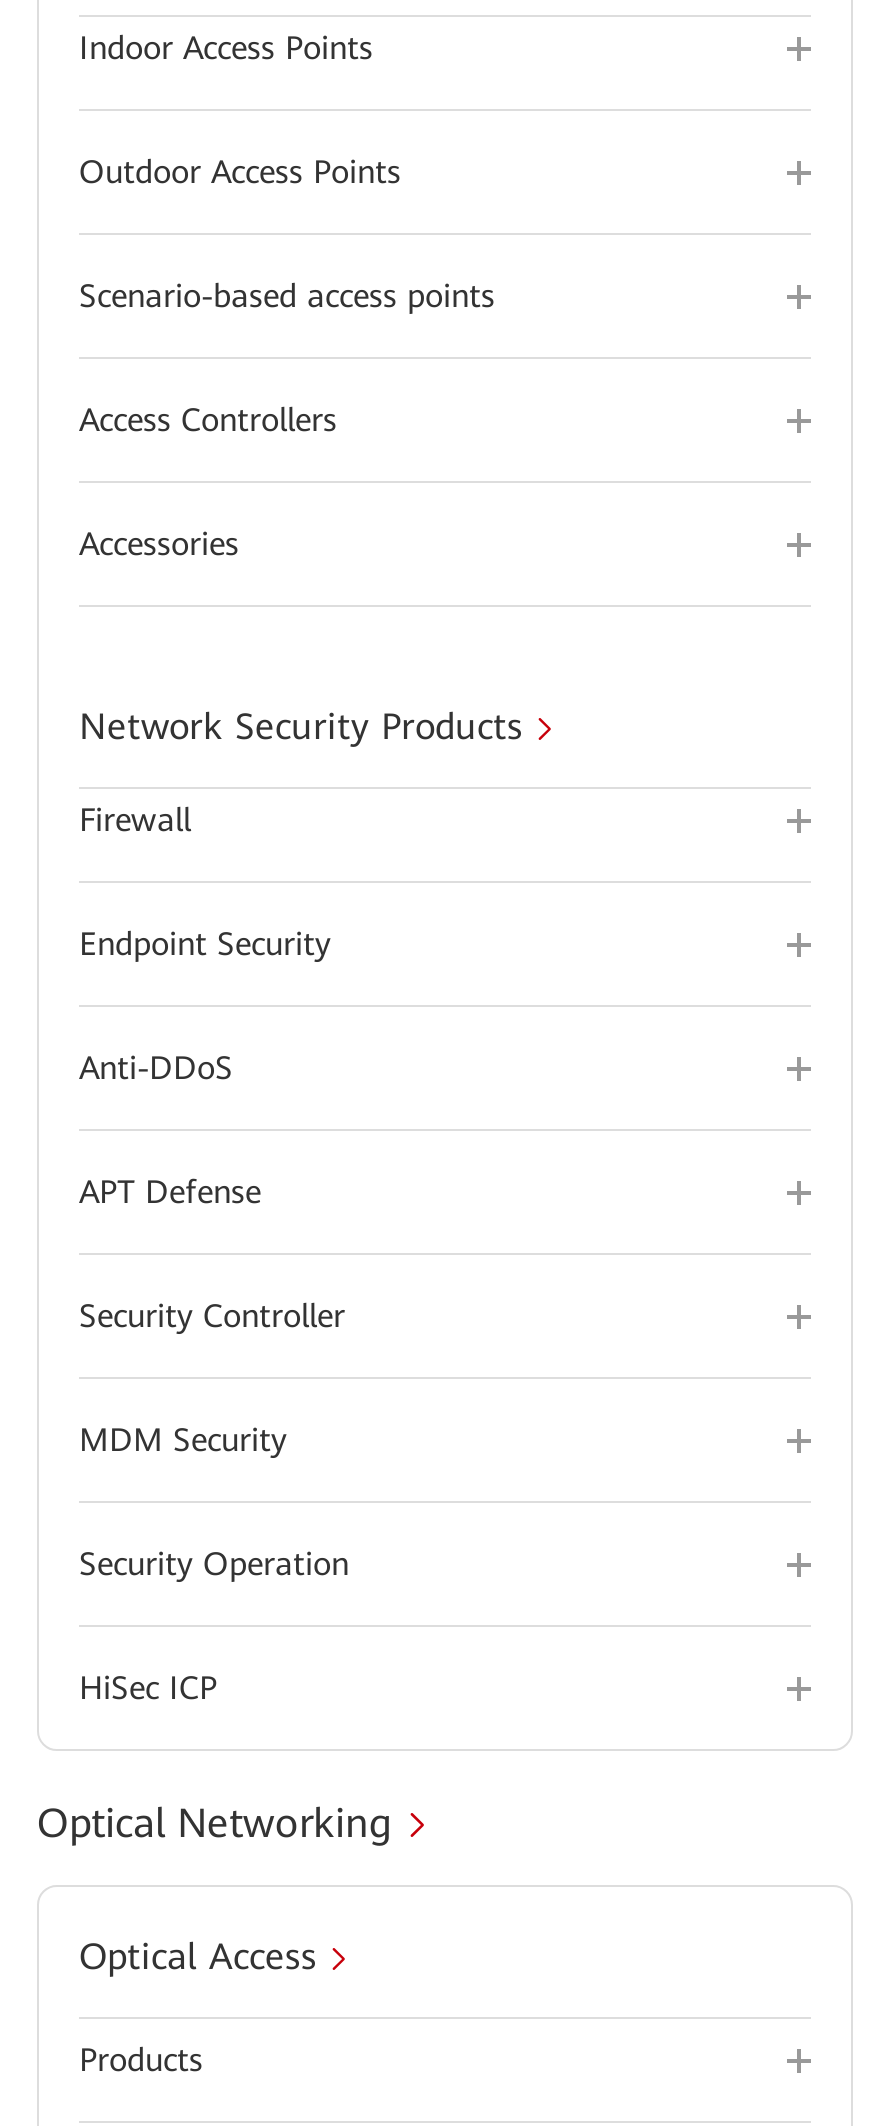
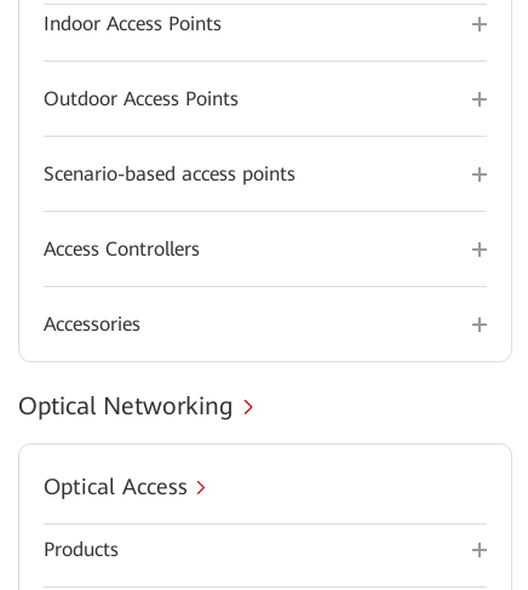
[79,705,523,1707] Network Security Products | Firewall | Endpoint Security | Anti-DDoS | APT Defense | Security Controller | MDM Security | Security Operation | HiSec ICP -> none

